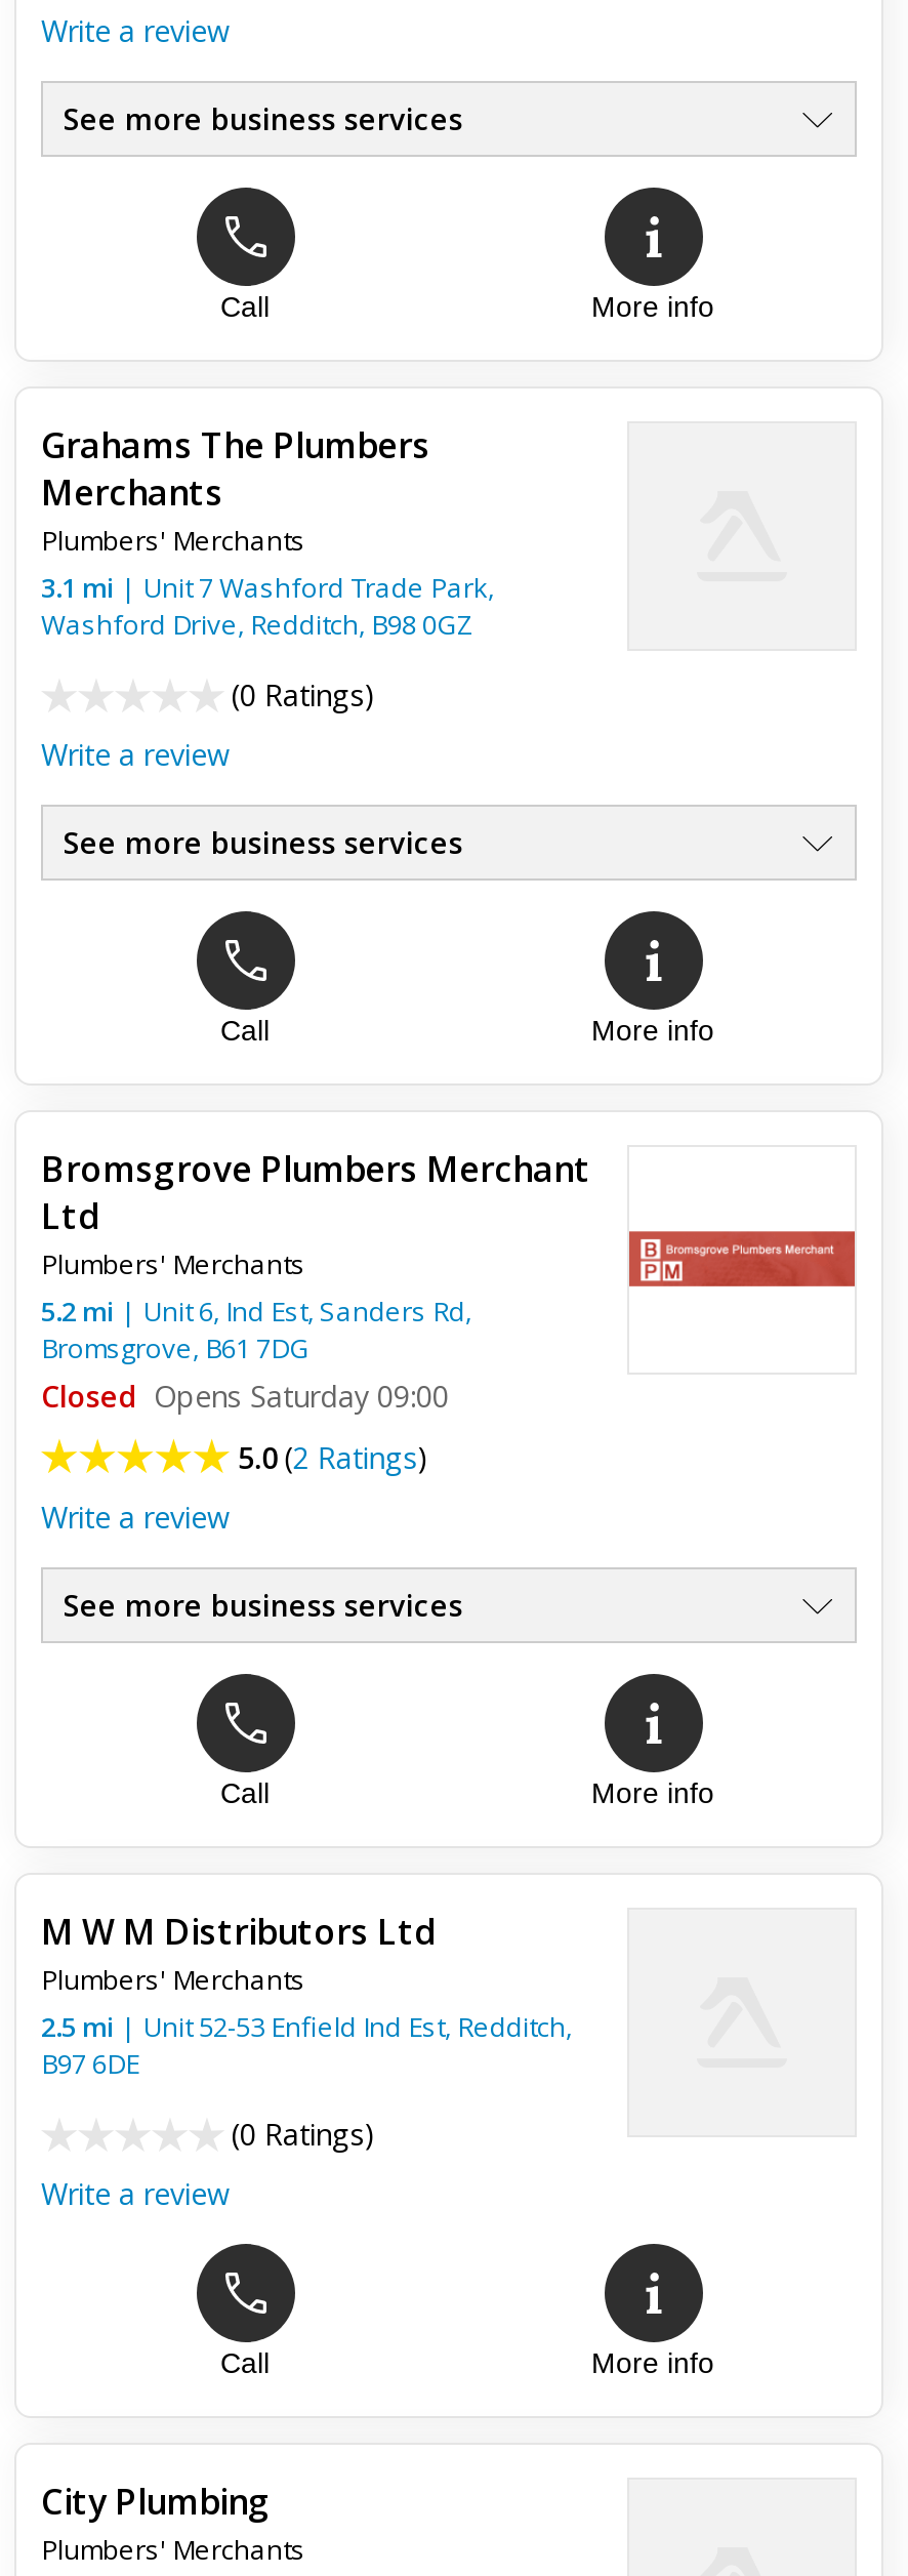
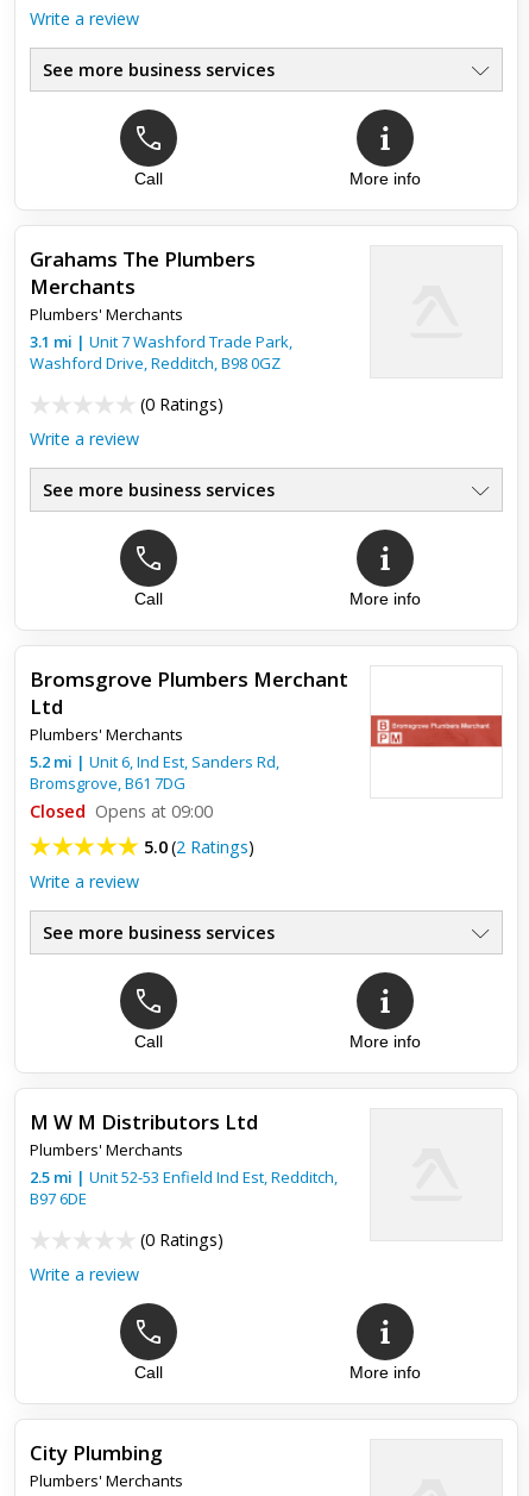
[41,1376,449,1415] Closed Opens Saturday 09:00 -> [30,800,213,822] Closed Opens at 09:00

